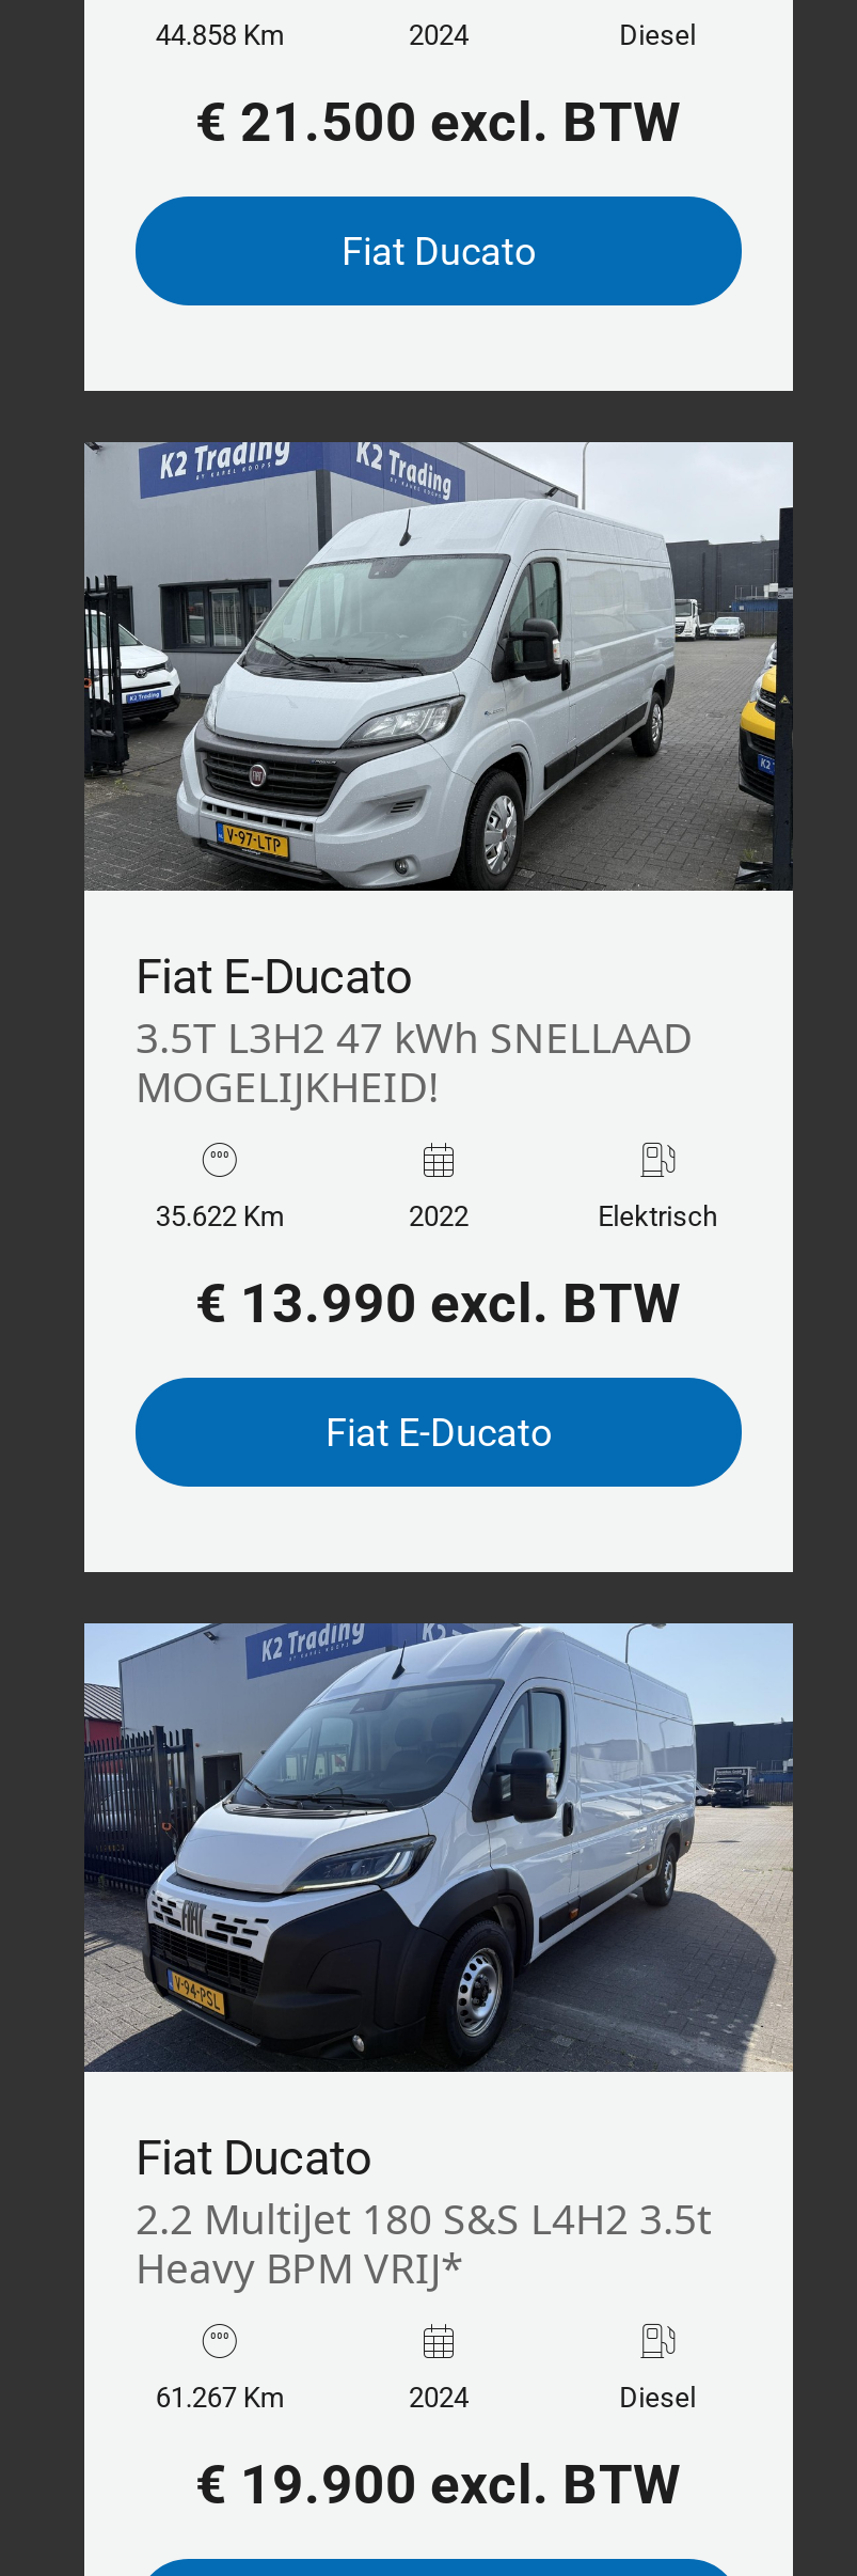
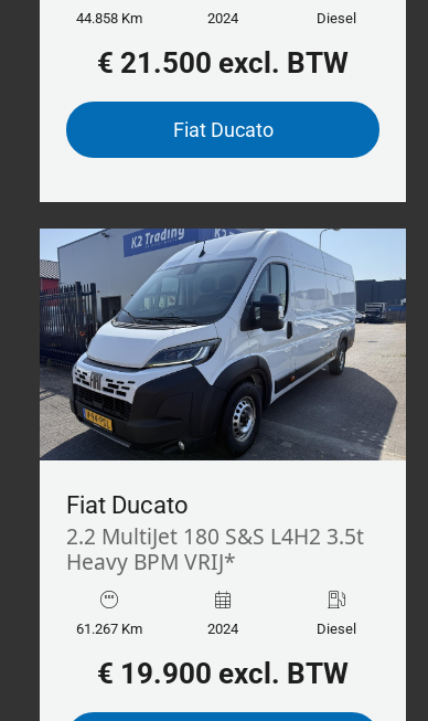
[84,440,793,1454] [image] | Fiat E-Ducato | 3.5T L3H2 47 kWh SNELLAAD | MOGELIJKHEID! | 35.622 Km | 2022 | Elektrisch | € 13.990 excl. BTW | Fiat E-Ducato -> none

